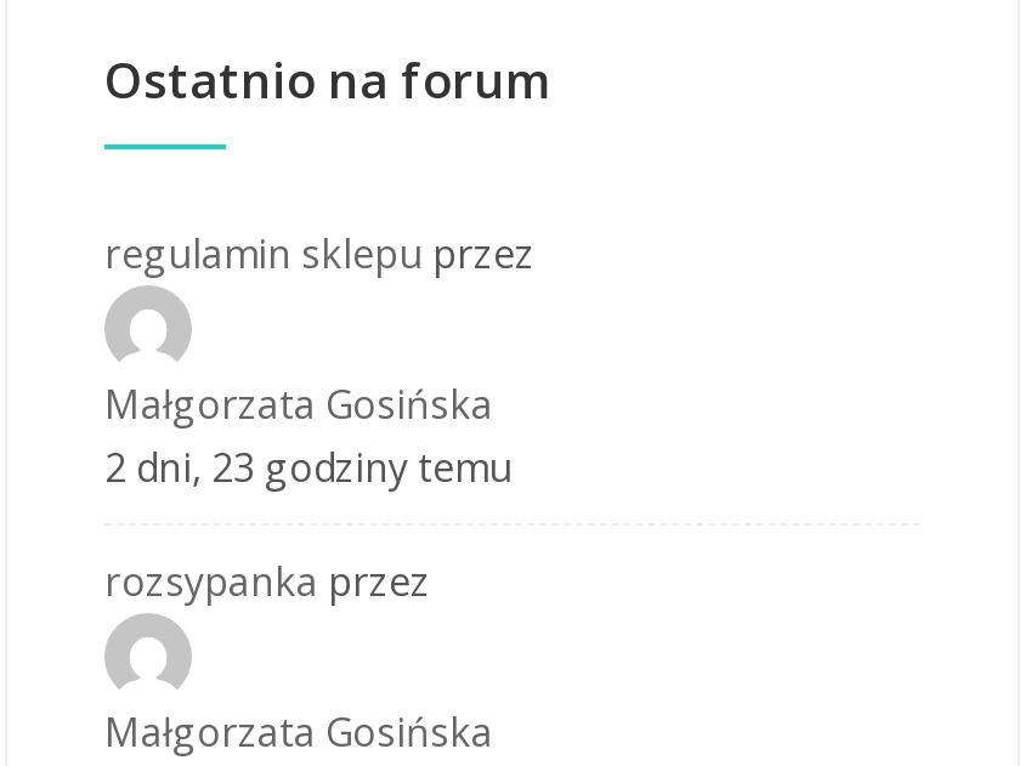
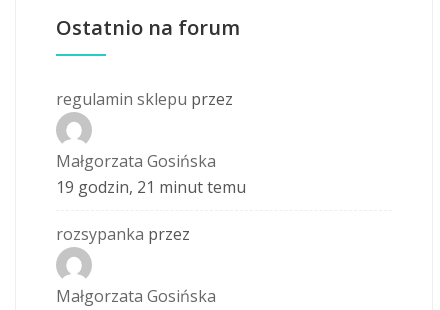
[104,441,513,495] 2 dni, 23 godziny temu -> [56,176,246,198] 19 godzin, 21 minut temu

